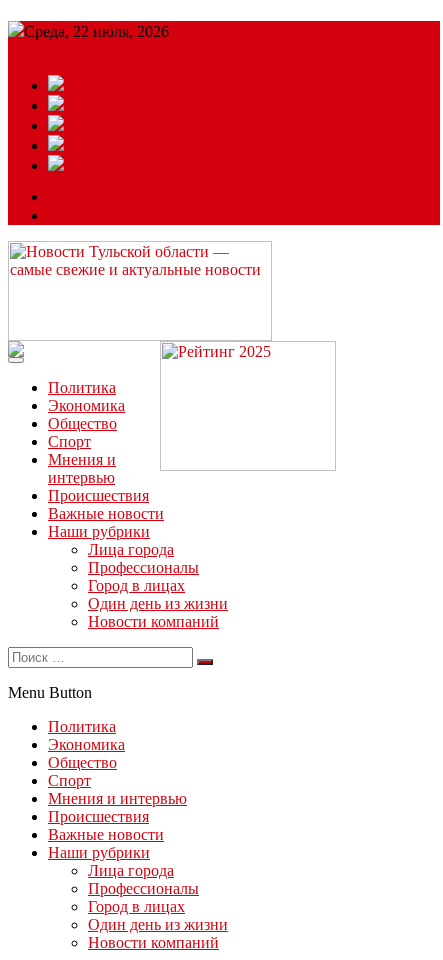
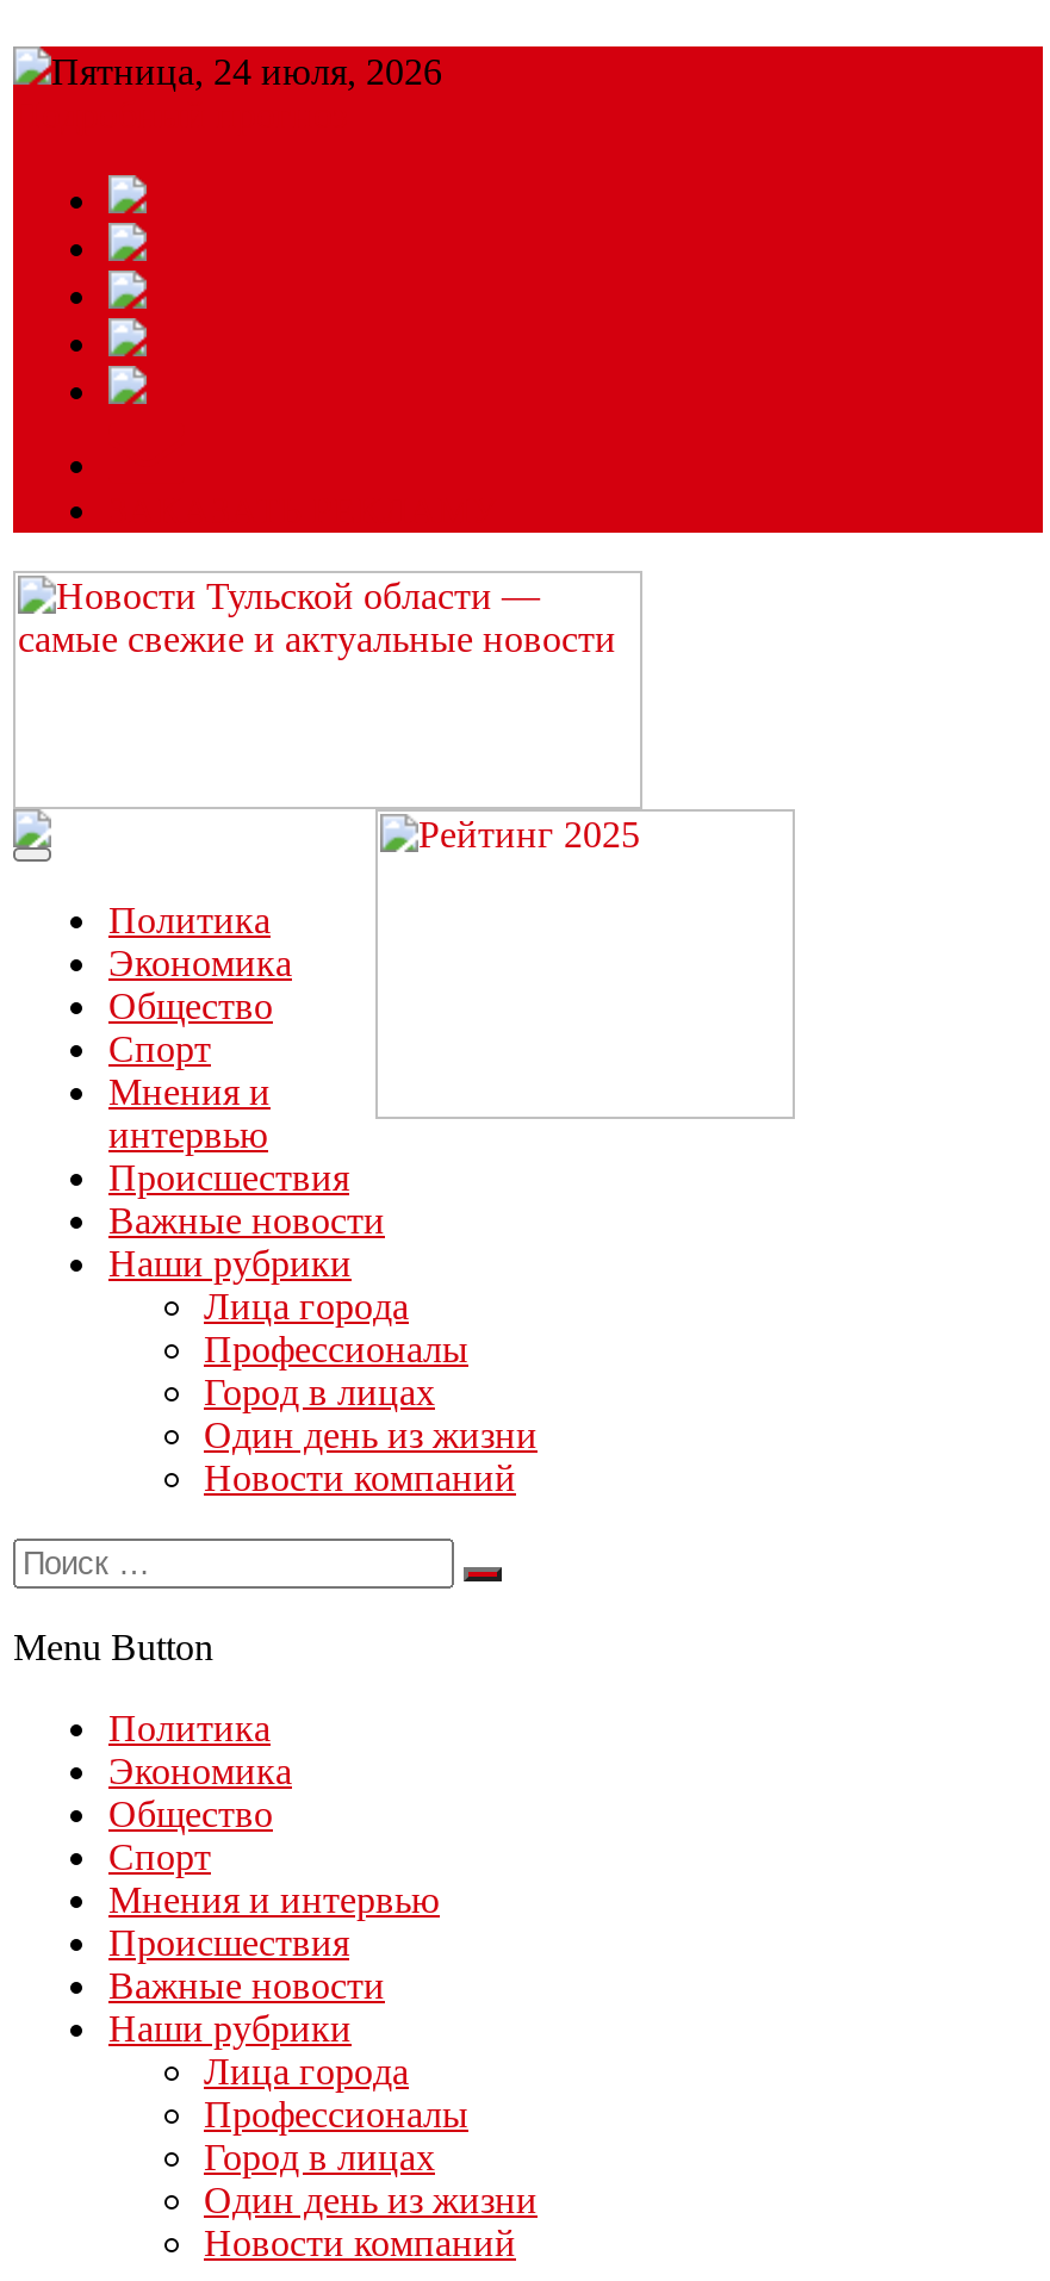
[24,23,169,40] Среда, 22 июля, 2026 -> [51,51,442,92] Пятница, 24 июля, 2026

